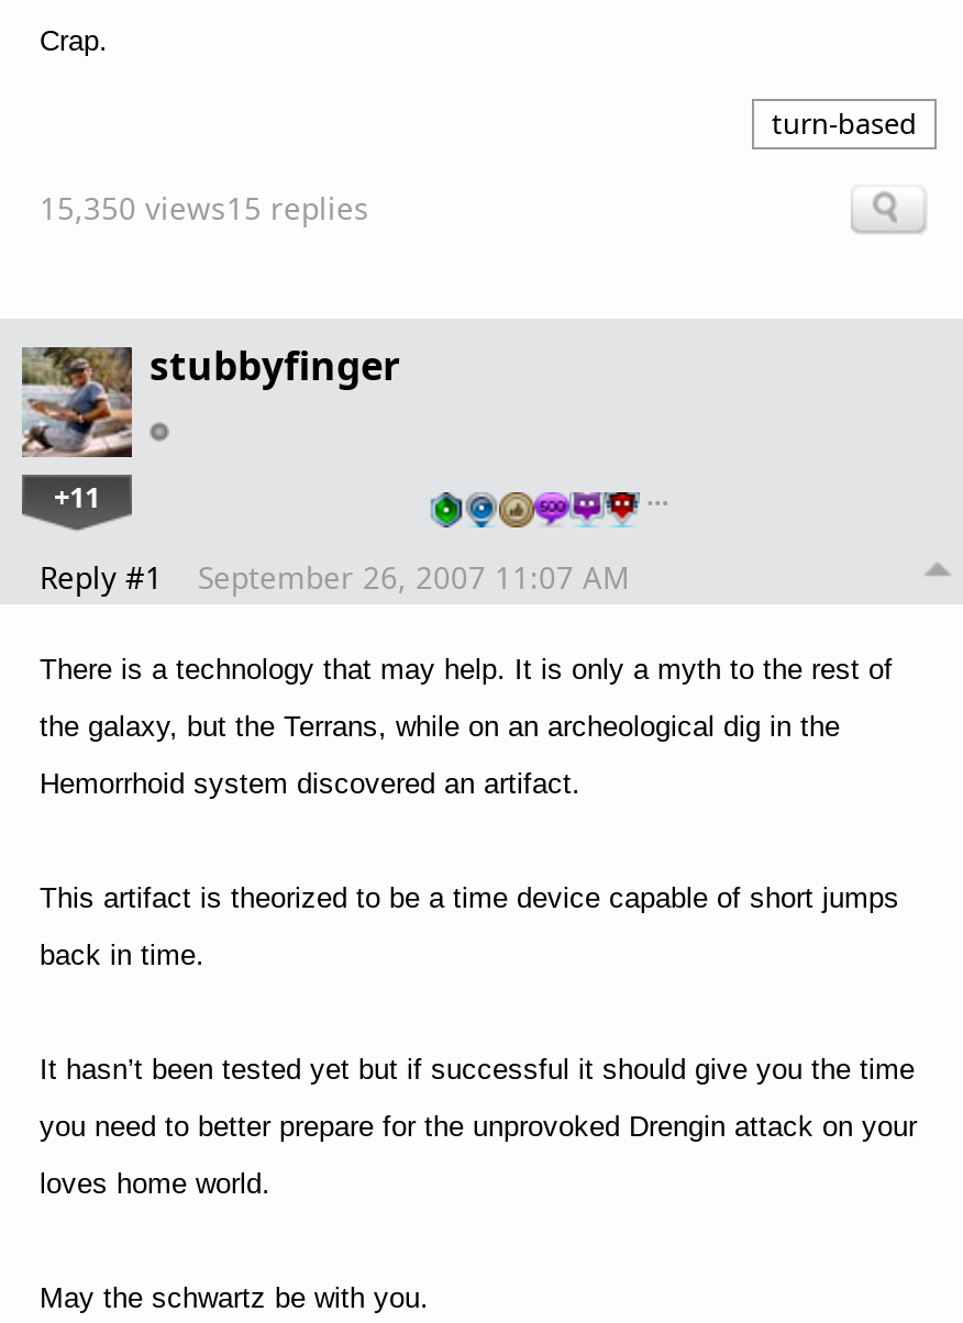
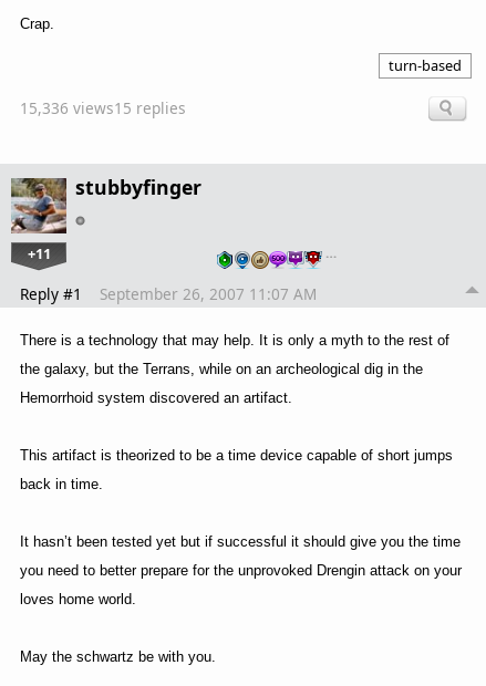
[40,186,369,228] 15,350 views15 replies -> [20,97,186,118] 15,336 views15 replies

